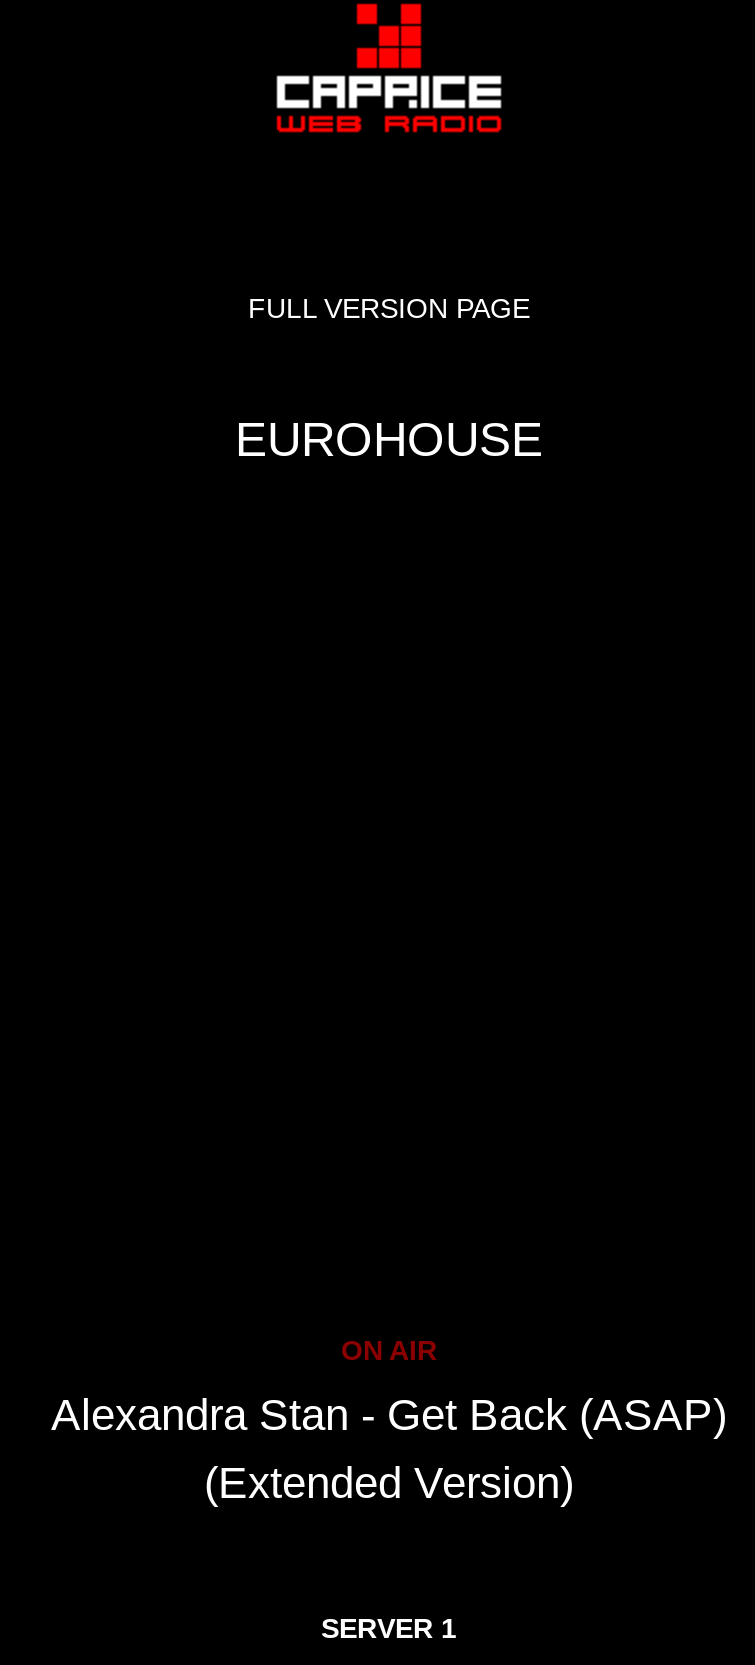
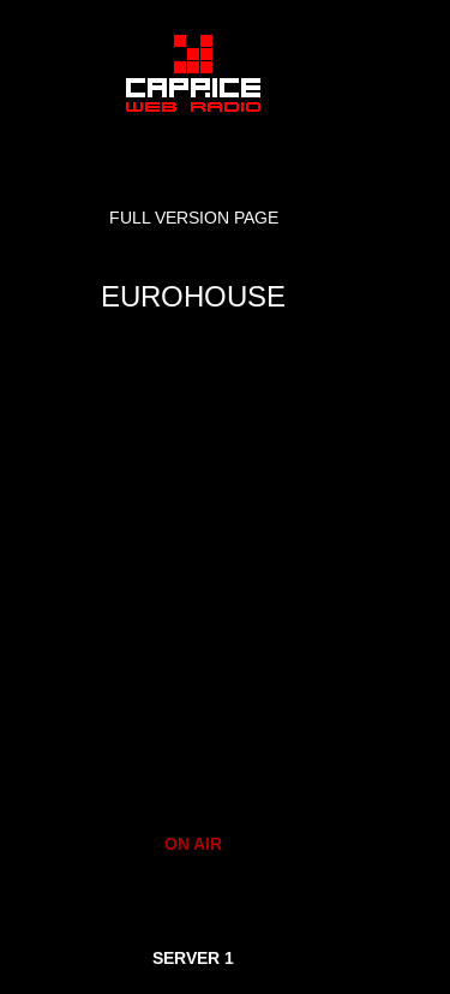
[51,1390,727,1508] Alexandra Stan - Get Back (ASAP) | (Extended Version) -> none

